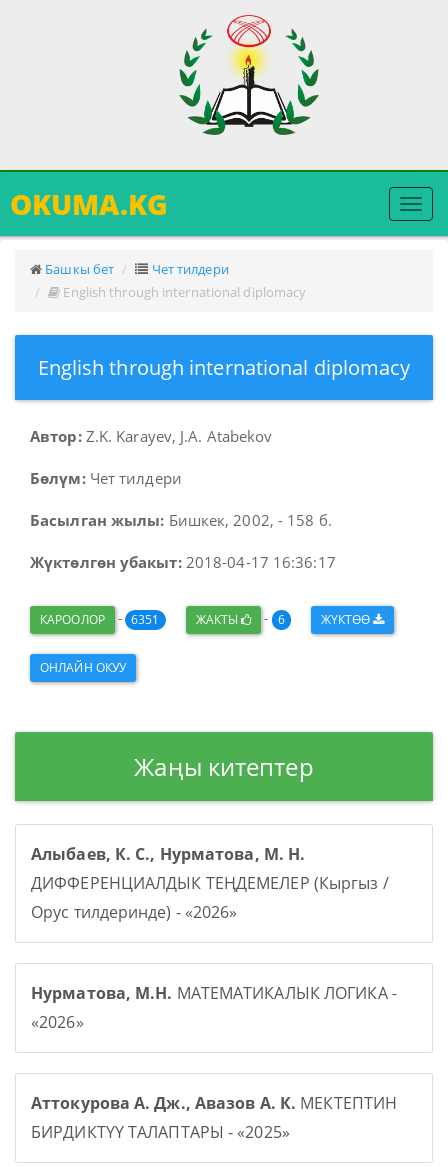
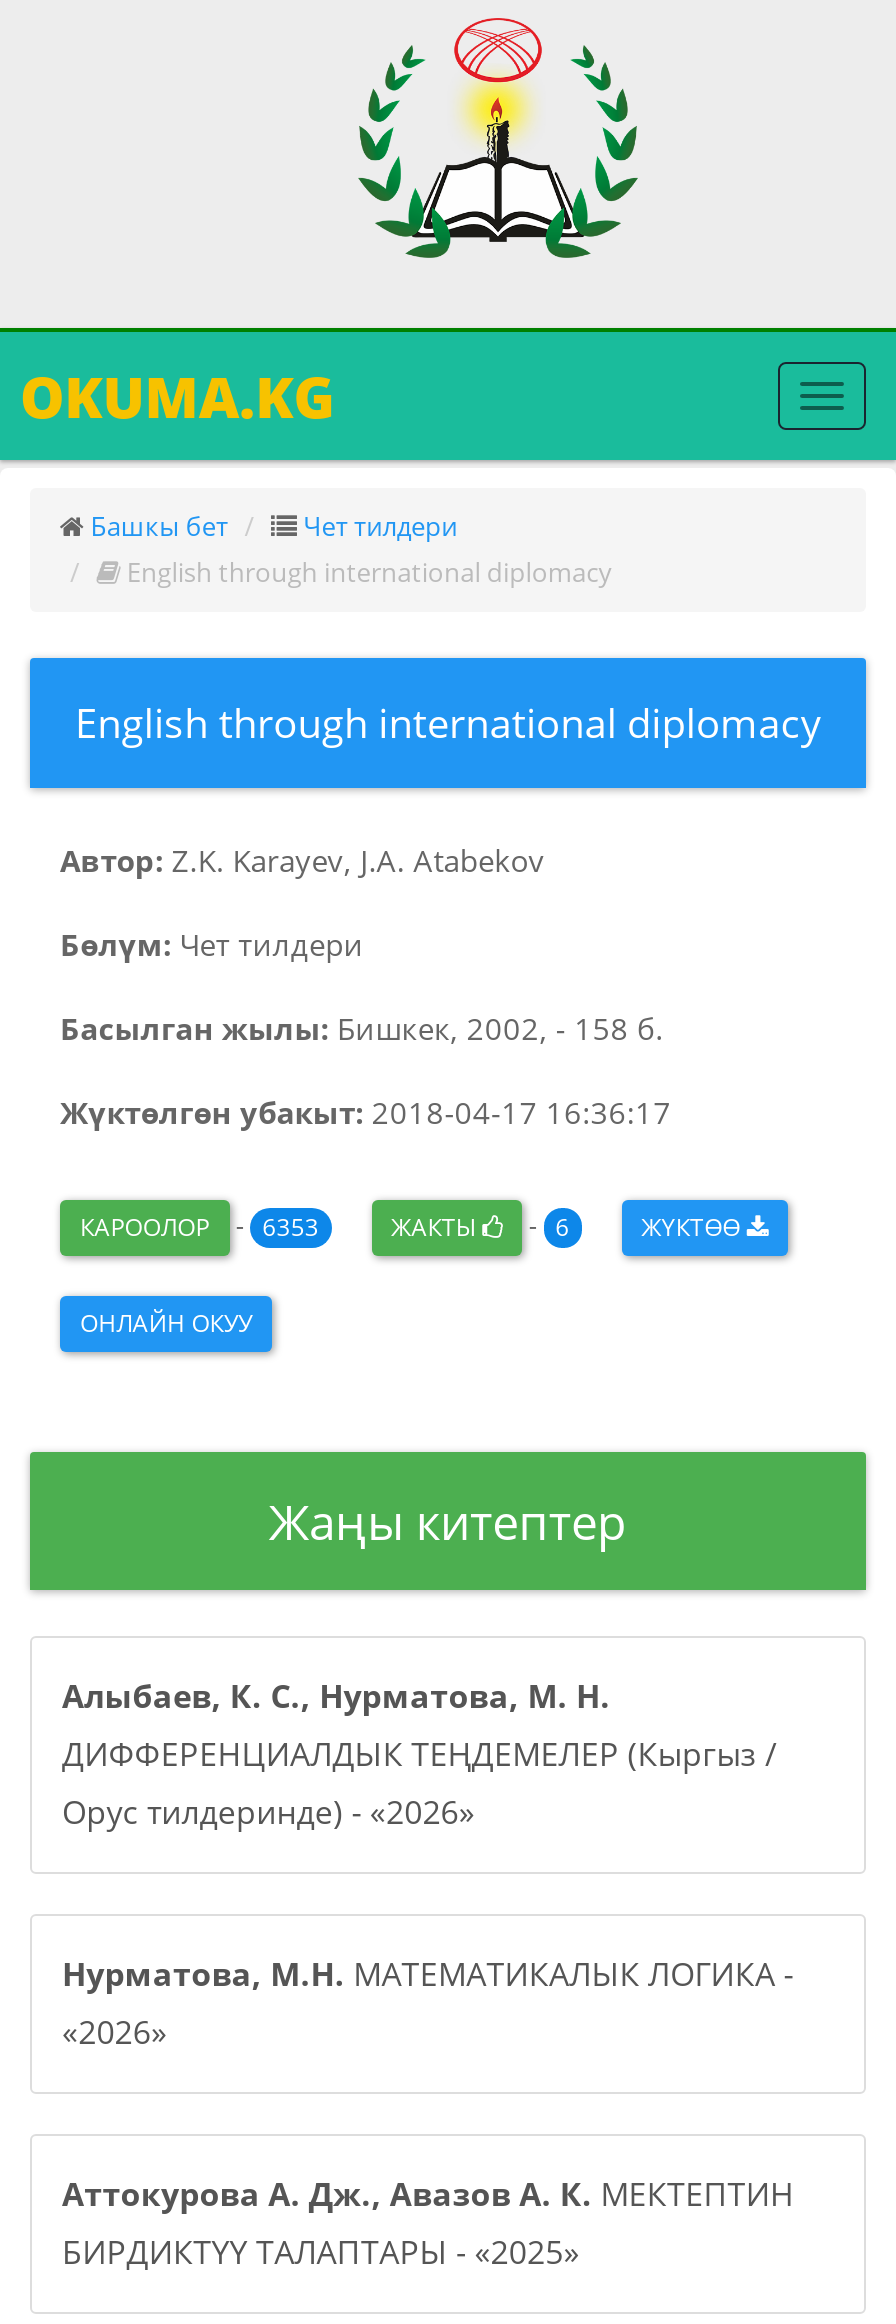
[40,609,159,628] КАРООЛОР - 6351 -> [80,1207,319,1244] КАРООЛОР - 6353

